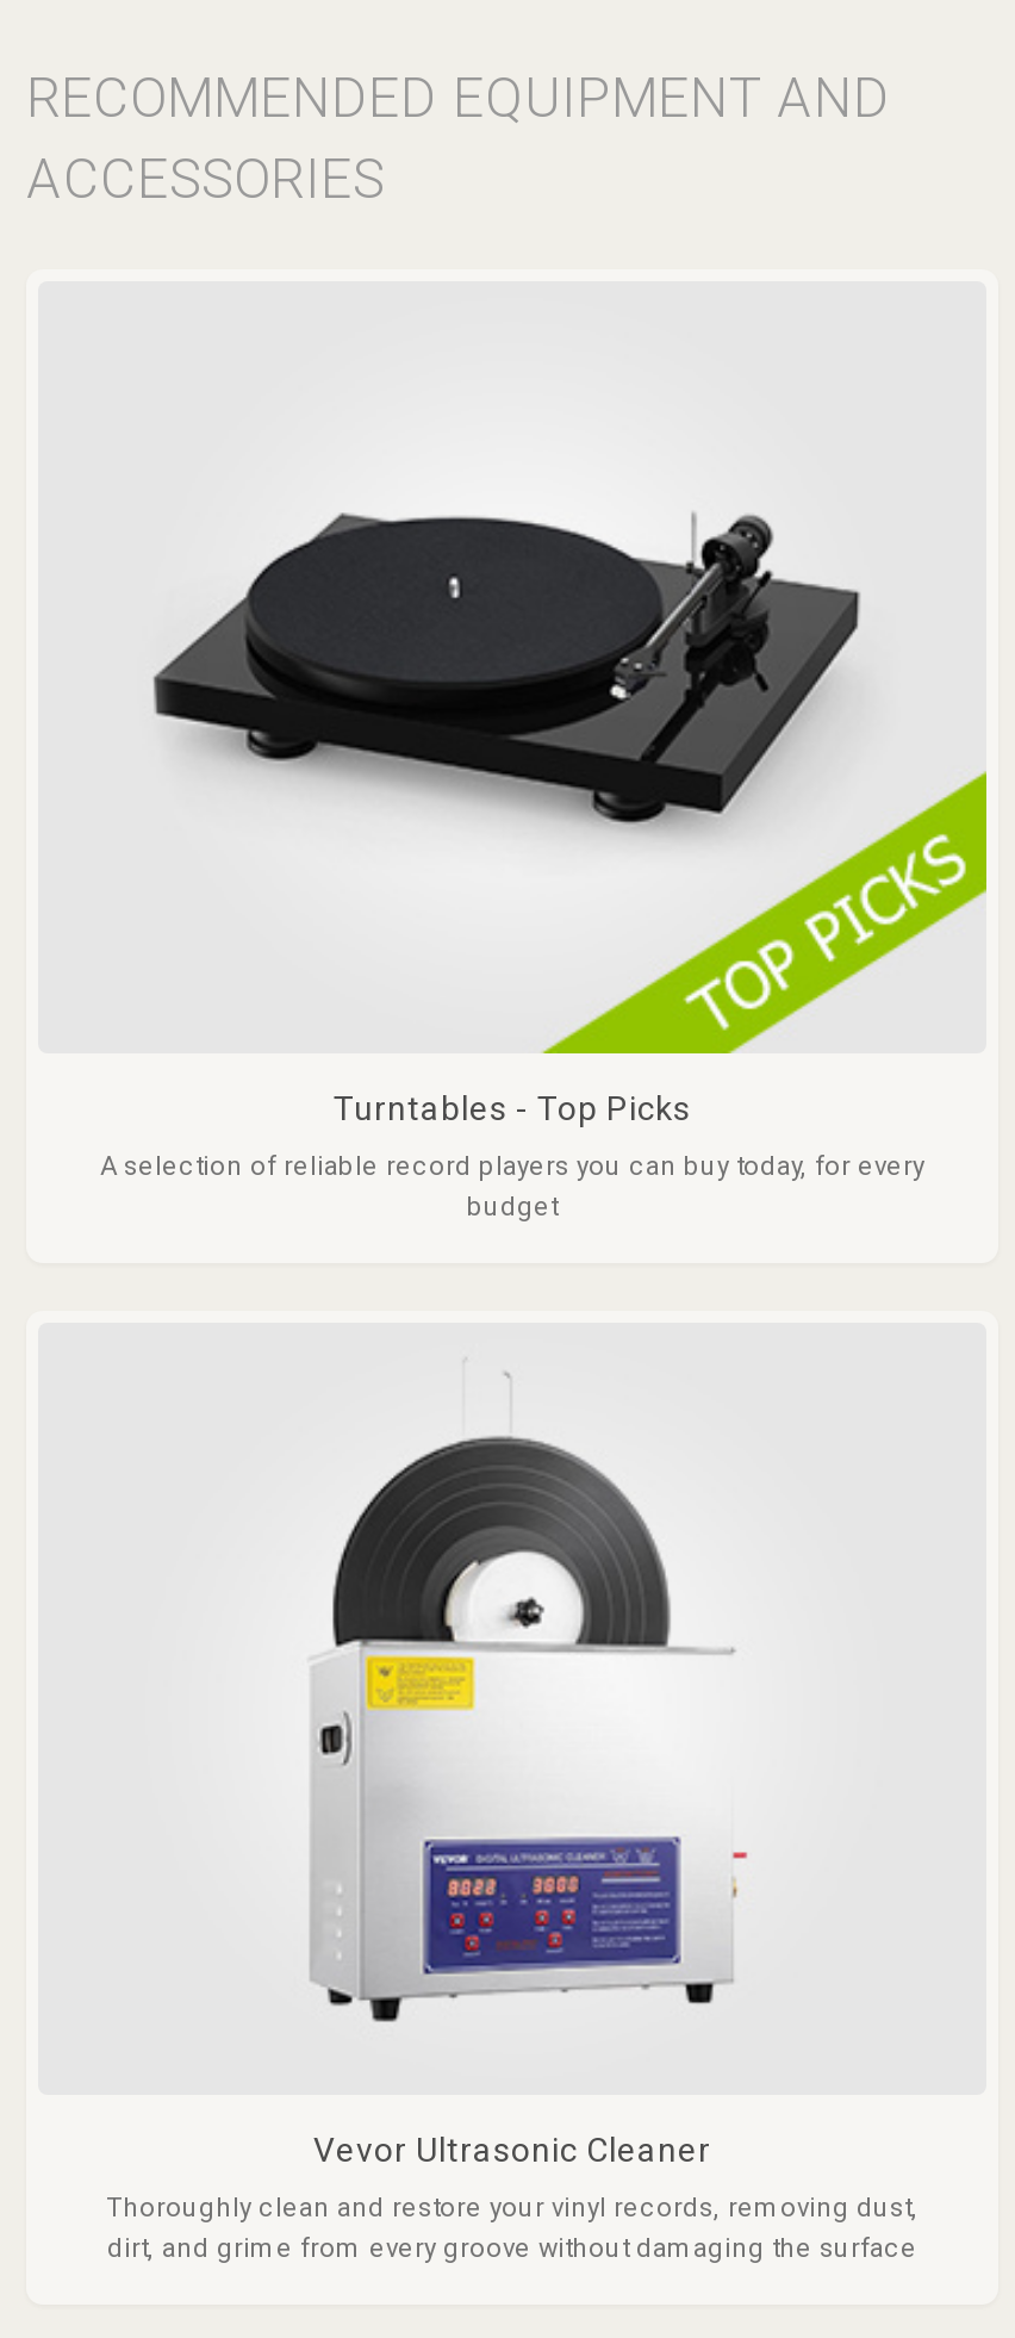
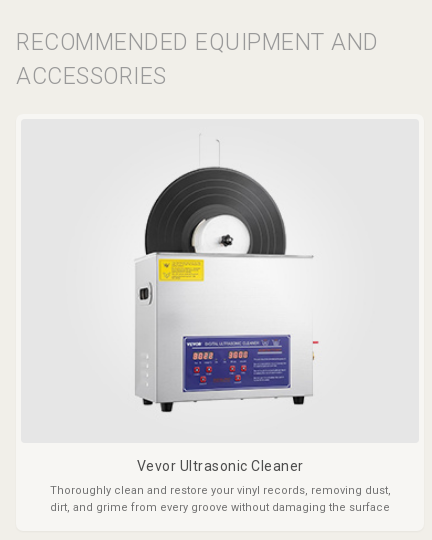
[100,512,989,1223] [image] | Turntables - Top Picks | A selection of reliable record players you can buy today, for every | budget -> none

